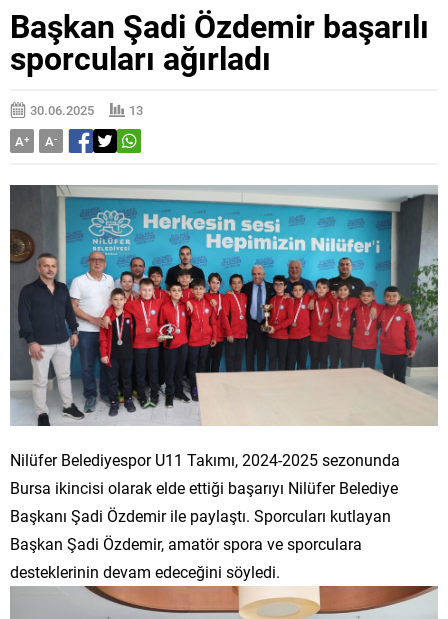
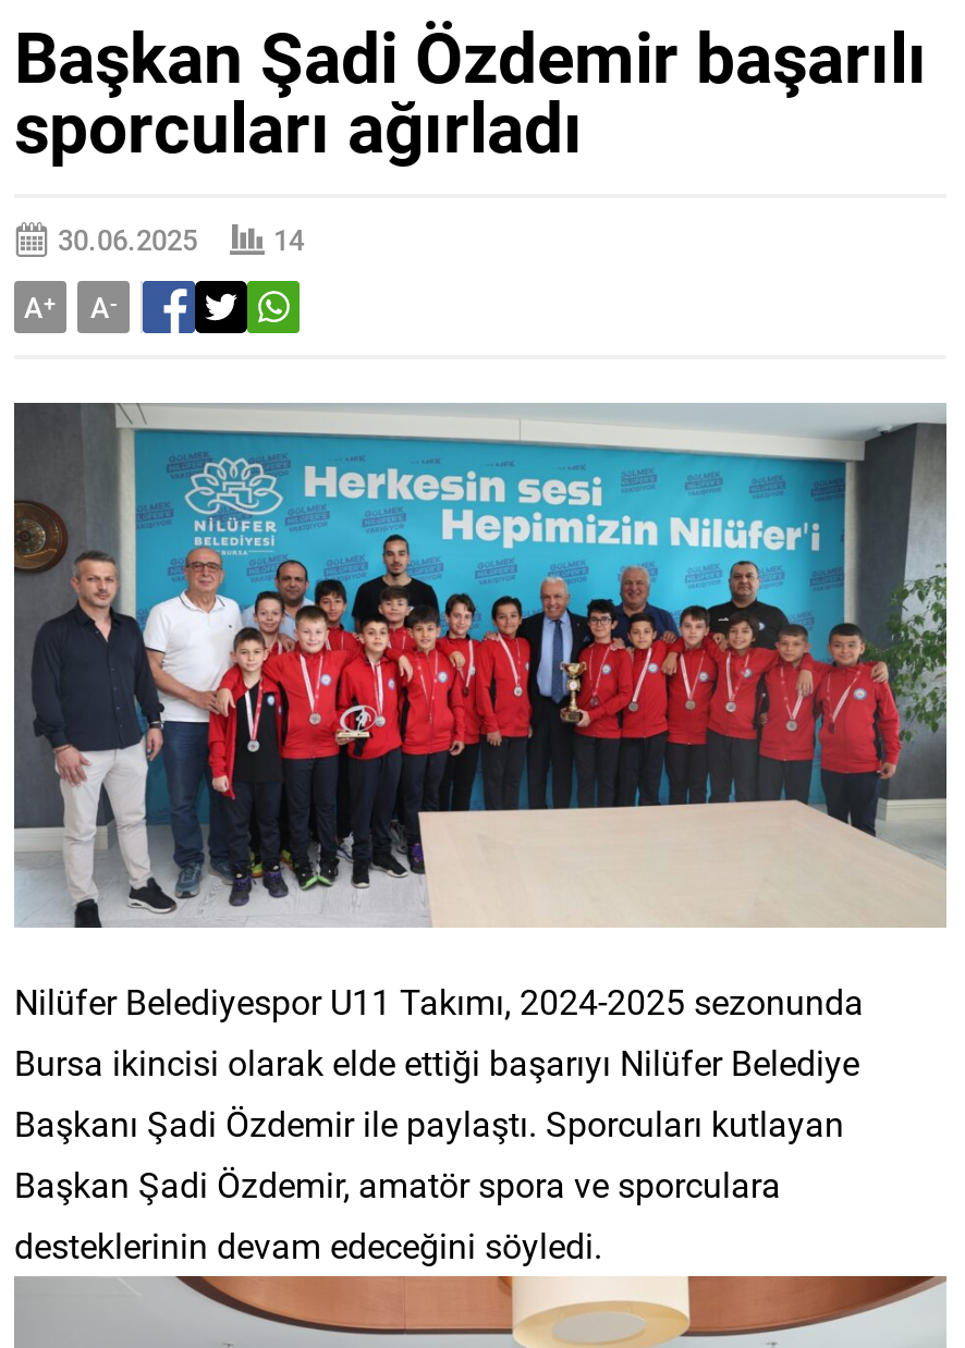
[30,101,143,119] 30.06.2025 13 -> [58,220,304,259] 30.06.2025 14

